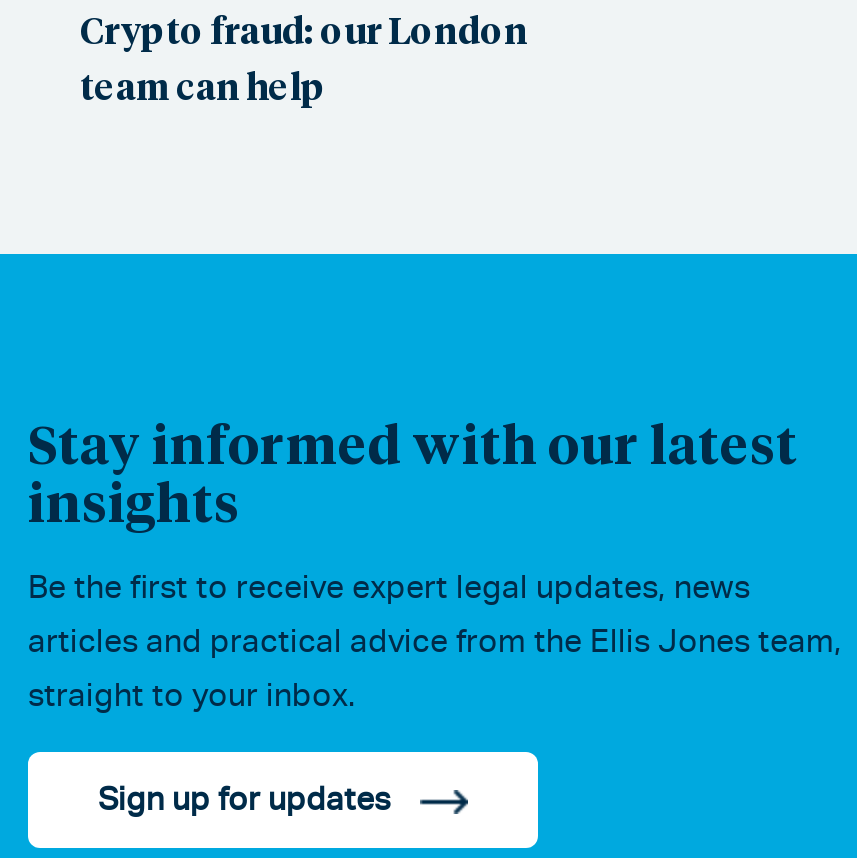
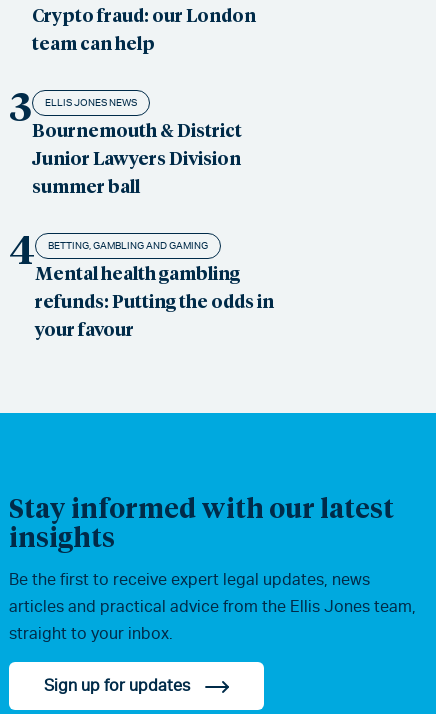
none -> [9,79,274,340] 3 | ELLIS JONES NEWS | Bournemouth & District | Junior Lawyers Division | summer ball | 4 | BETTING, GAMBLING AND GAMING | Mental health gambling | refunds: Putting the odds in | your favour

